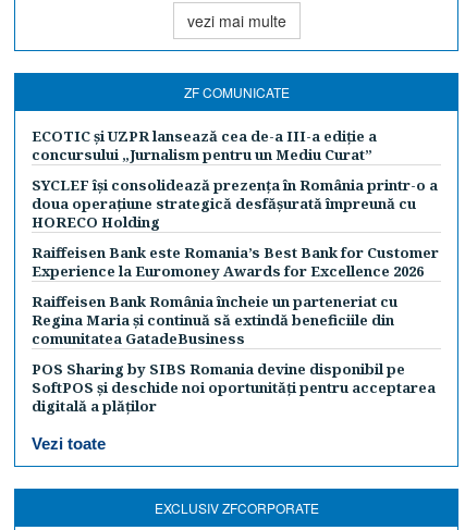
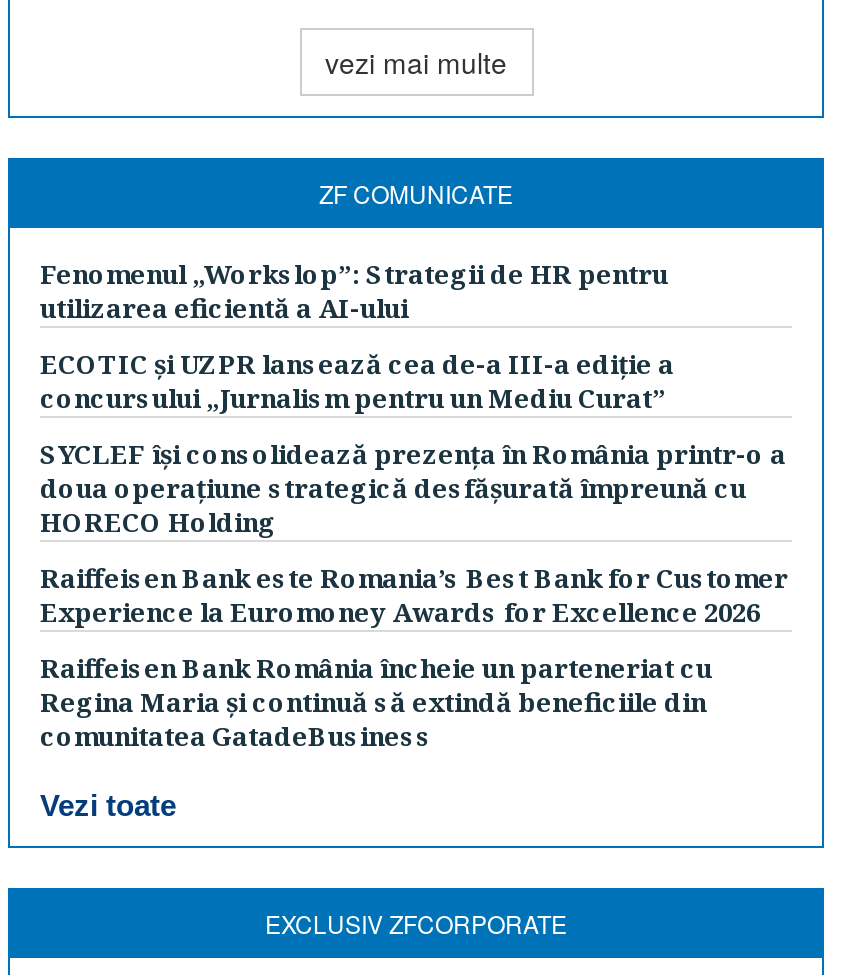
none -> [40,256,668,326] Fenomenul „Workslop”: Strategii de HR pentru | utilizarea eficientă a AI-ului
moved [32,126,439,348] -> [40,346,788,754]: ECOTIC și UZPR lansează cea de-a III-a ediție a | concursului „Jurnalism pentru un Mediu Curat” | SYCLEF își consolidează prezența în România printr-o a | ... | Regina Maria și continuă să extindă beneficiile din | comunitatea GatadeBusiness
[32,359,436,416] POS Sharing by SIBS Romania devine disponibil pe | SoftPOS și deschide noi oportunități pentru acceptarea | digitală a plăților -> none

